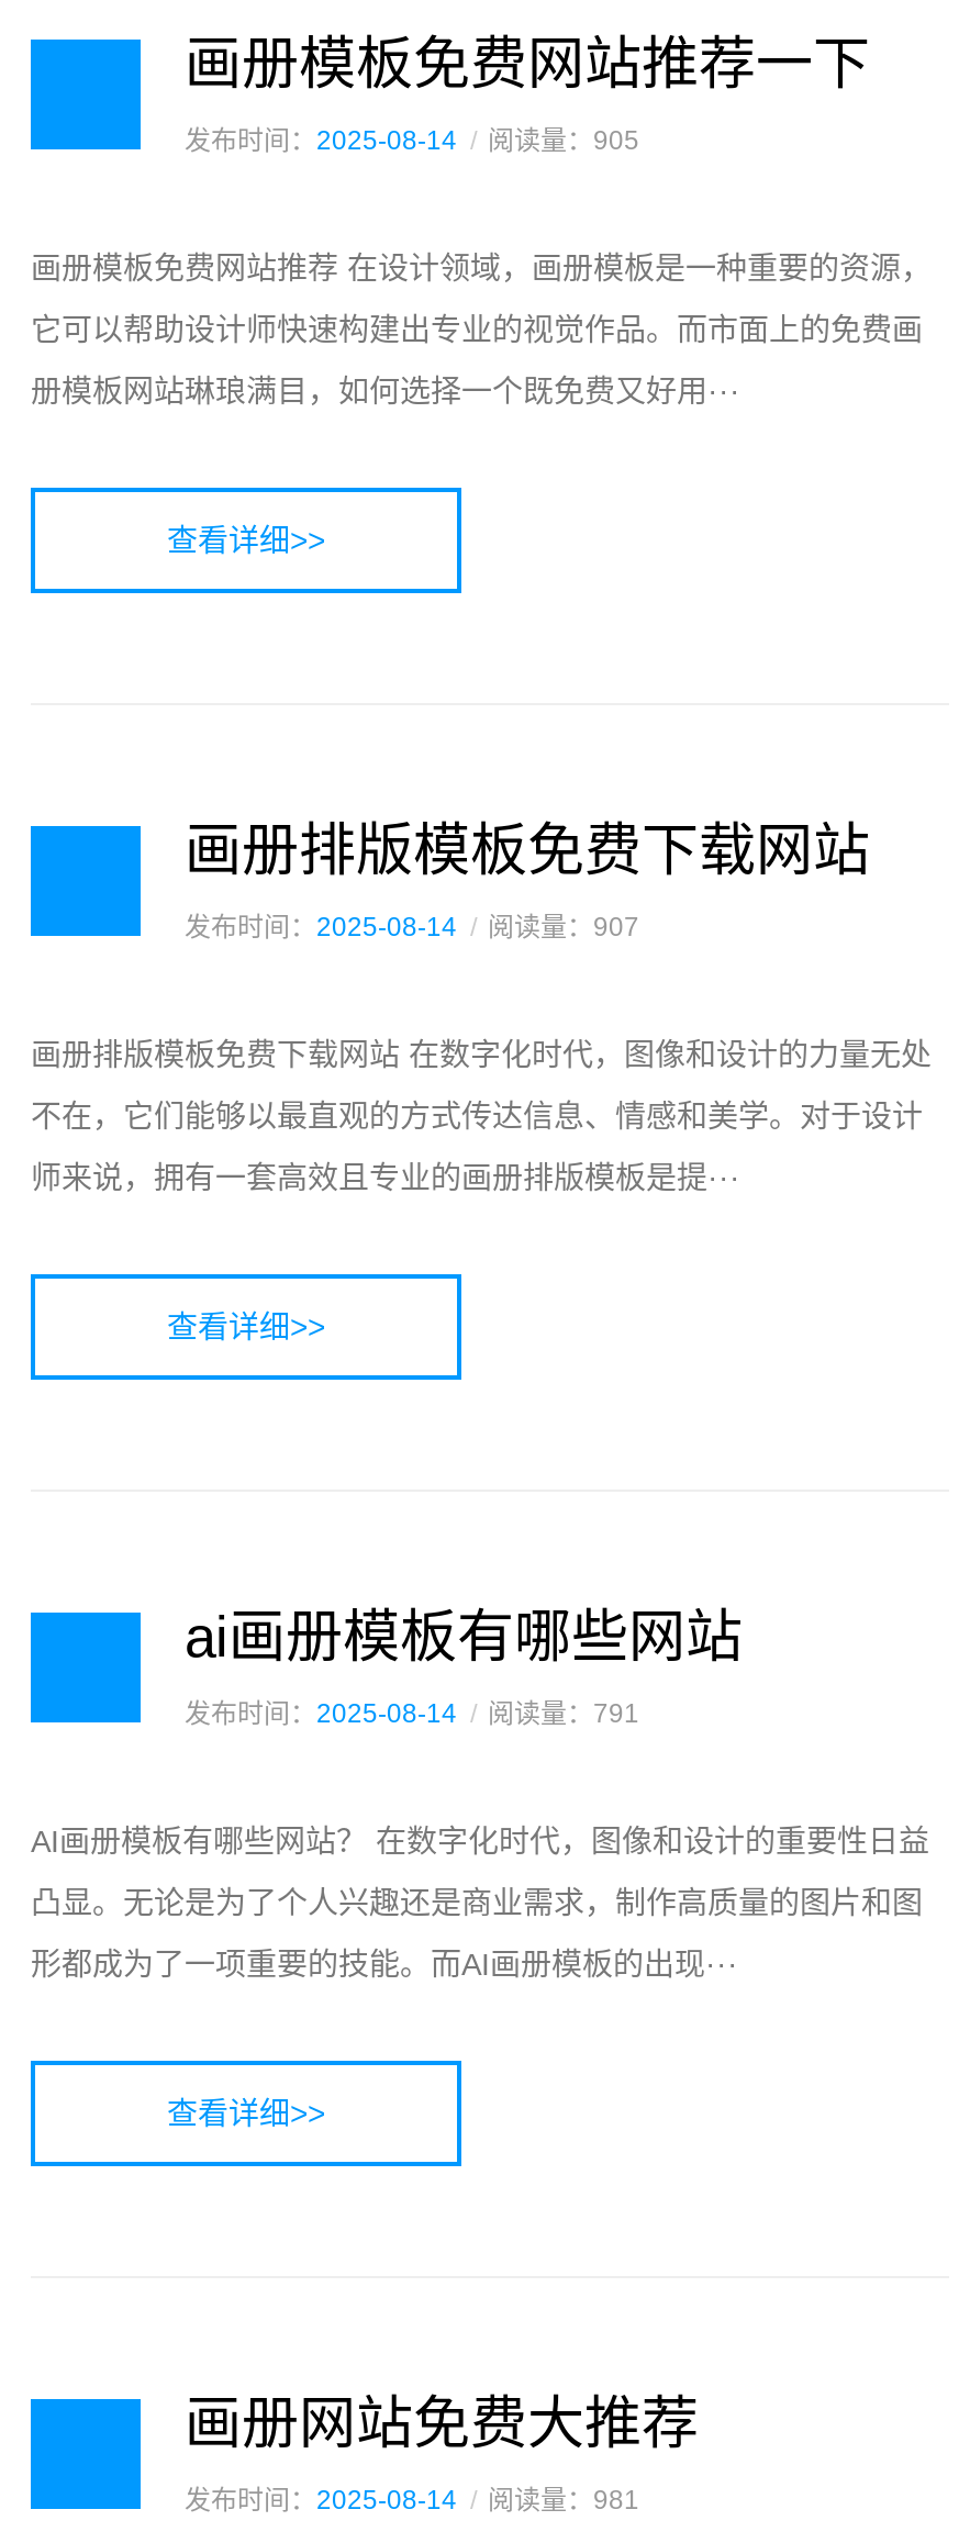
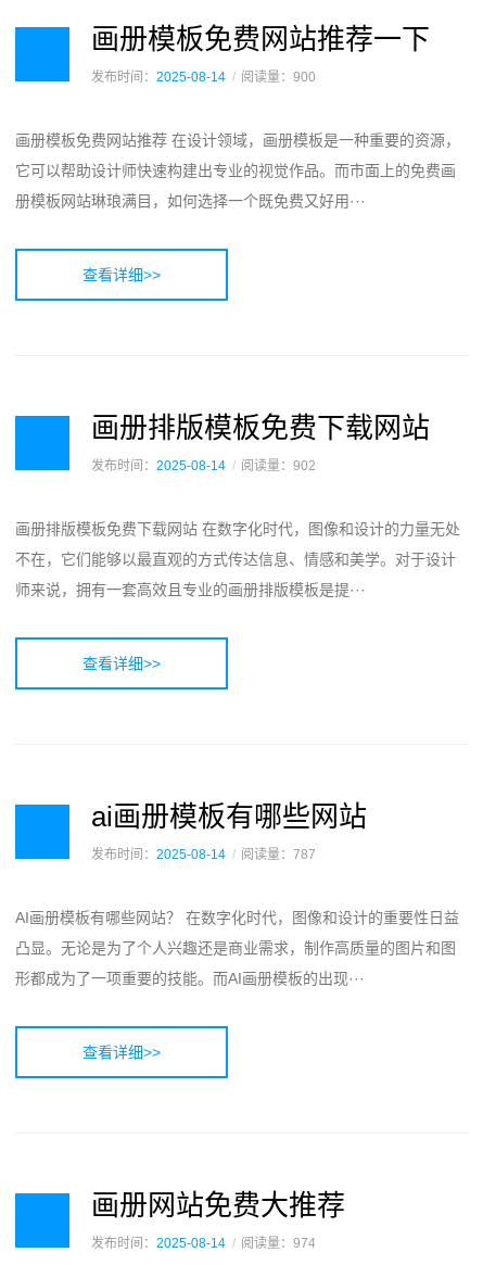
[185,125,639,156] 发布时间：2025-08-14 阅读量：905 -> [91,69,316,85] 发布时间：2025-08-14 阅读量：900
[185,912,639,943] 发布时间：2025-08-14 阅读量：907 -> [91,458,316,473] 发布时间：2025-08-14 阅读量：902
[185,1698,639,1729] 发布时间：2025-08-14 阅读量：791 -> [91,847,316,862] 发布时间：2025-08-14 阅读量：787
[185,2485,639,2516] 发布时间：2025-08-14 阅读量：981 -> [91,1236,316,1251] 发布时间：2025-08-14 阅读量：974

